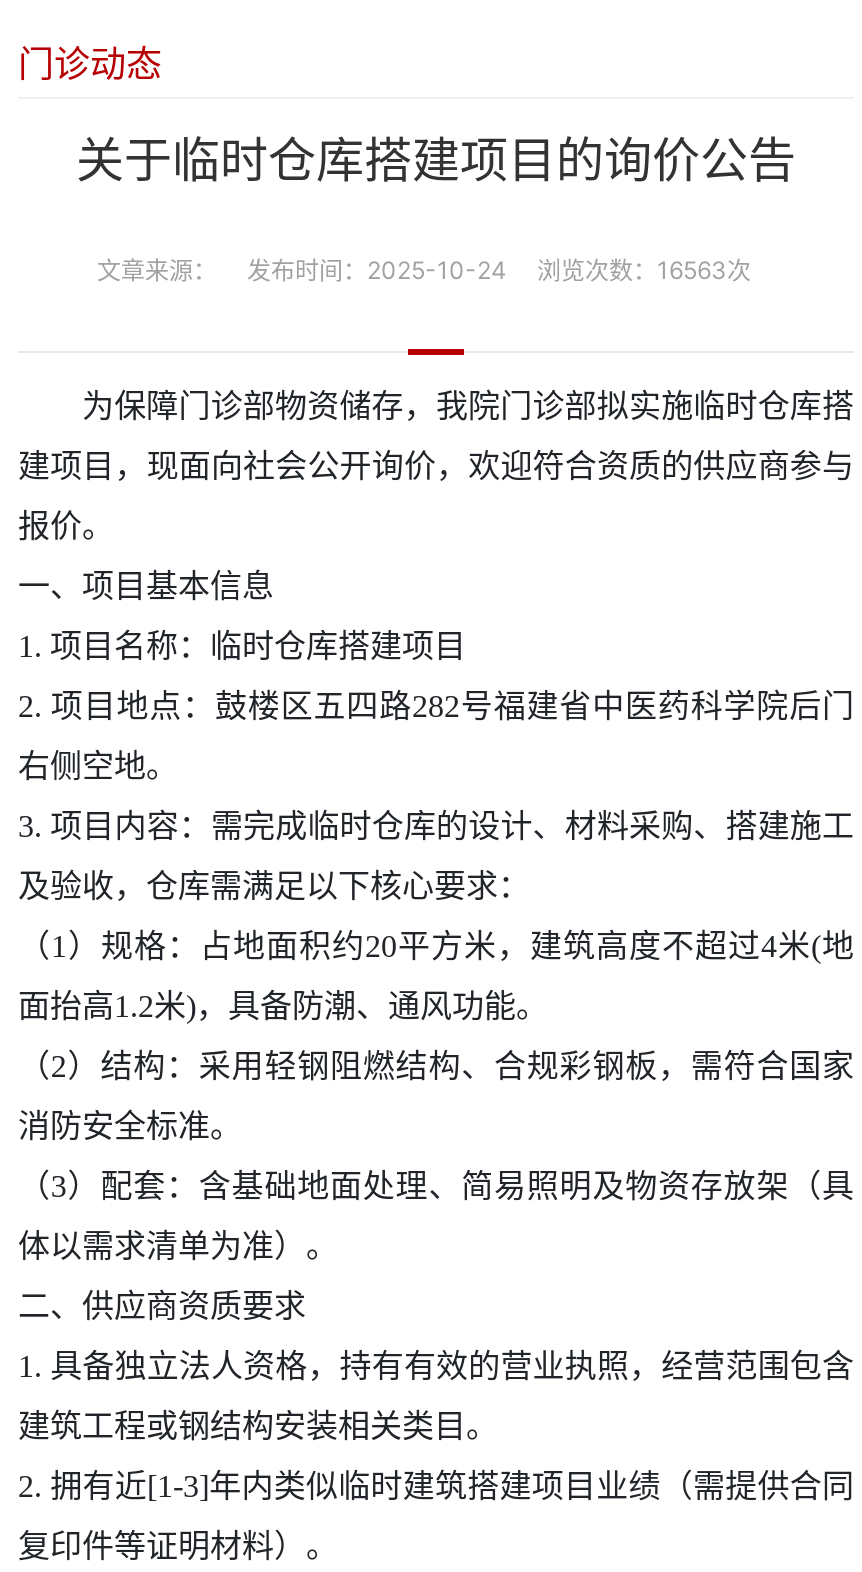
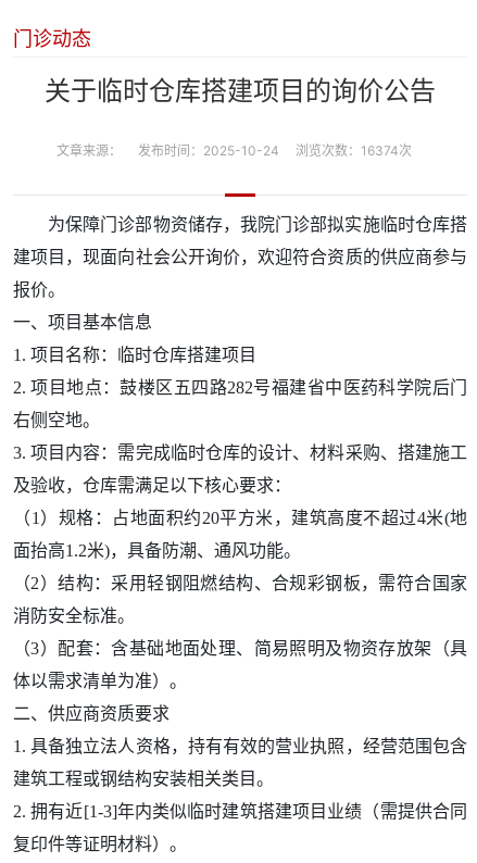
[97,254,775,284] 文章来源： 发布时间：2025-10-24 浏览次数：16563次 -> [56,142,424,158] 文章来源： 发布时间：2025-10-24 浏览次数：16374次

